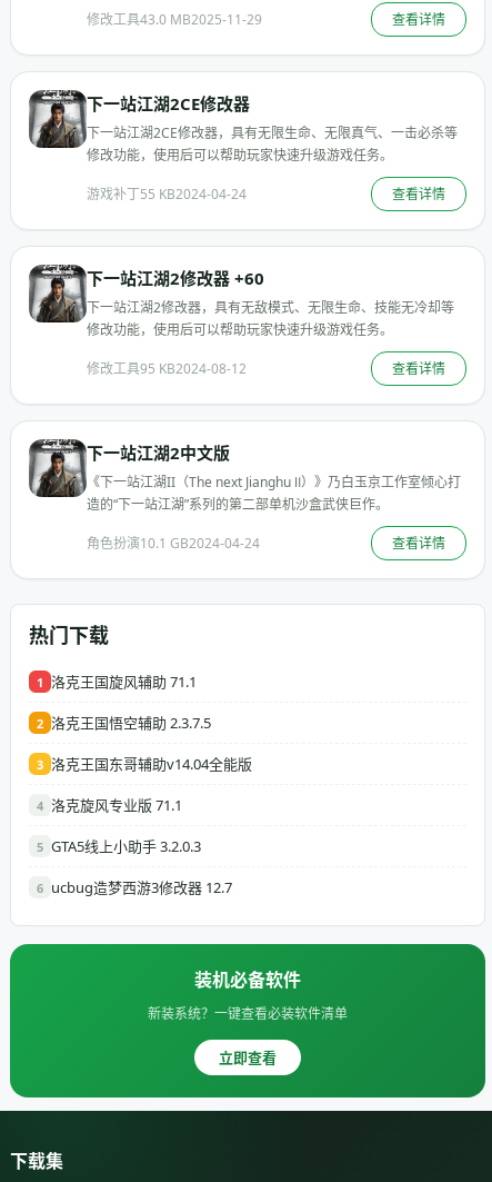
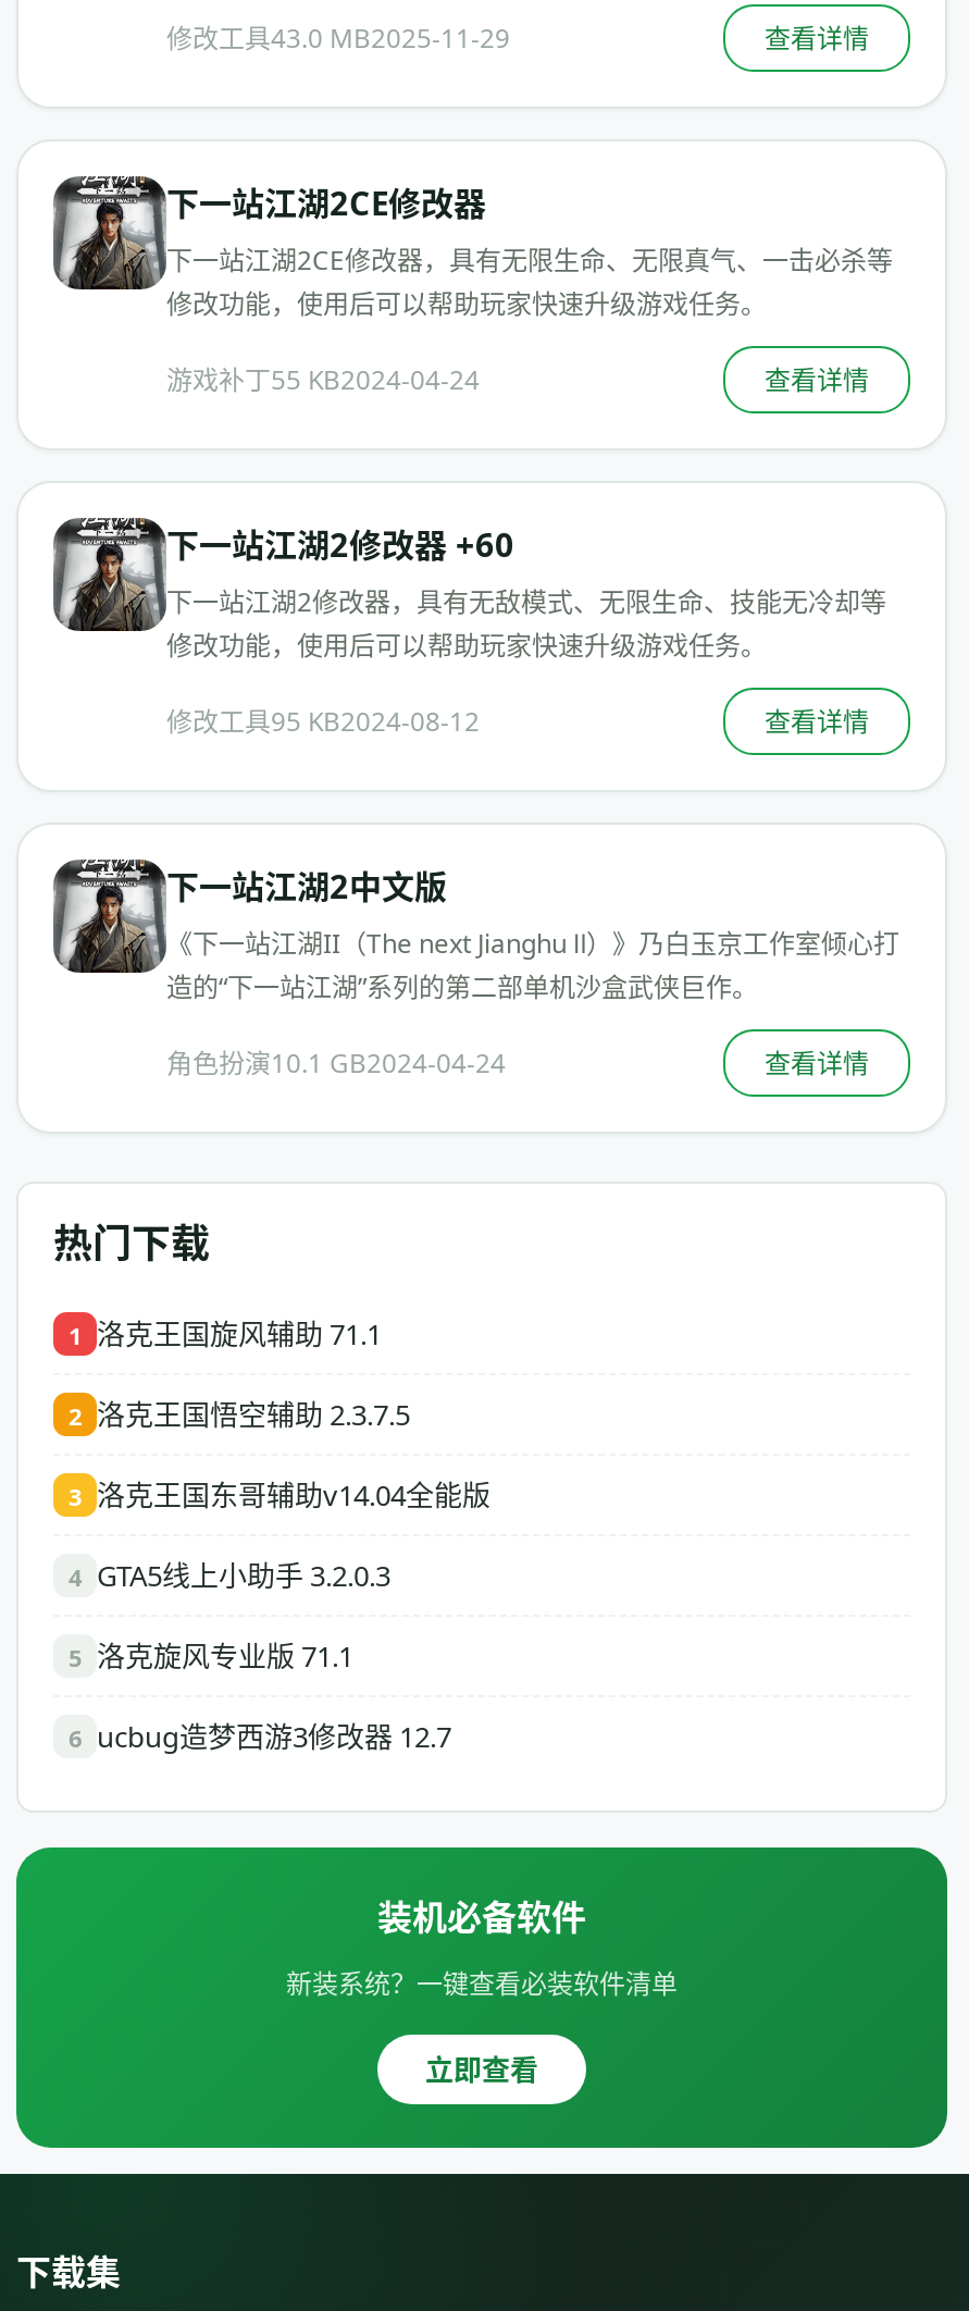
[37,795,182,815] 4 洛克旋风专业版 71.1 -> [69,1556,390,1595] 4 GTA5线上小助手 3.2.0.3
[37,836,201,856] 5 GTA5线上小助手 3.2.0.3 -> [69,1636,353,1676] 5 洛克旋风专业版 71.1

